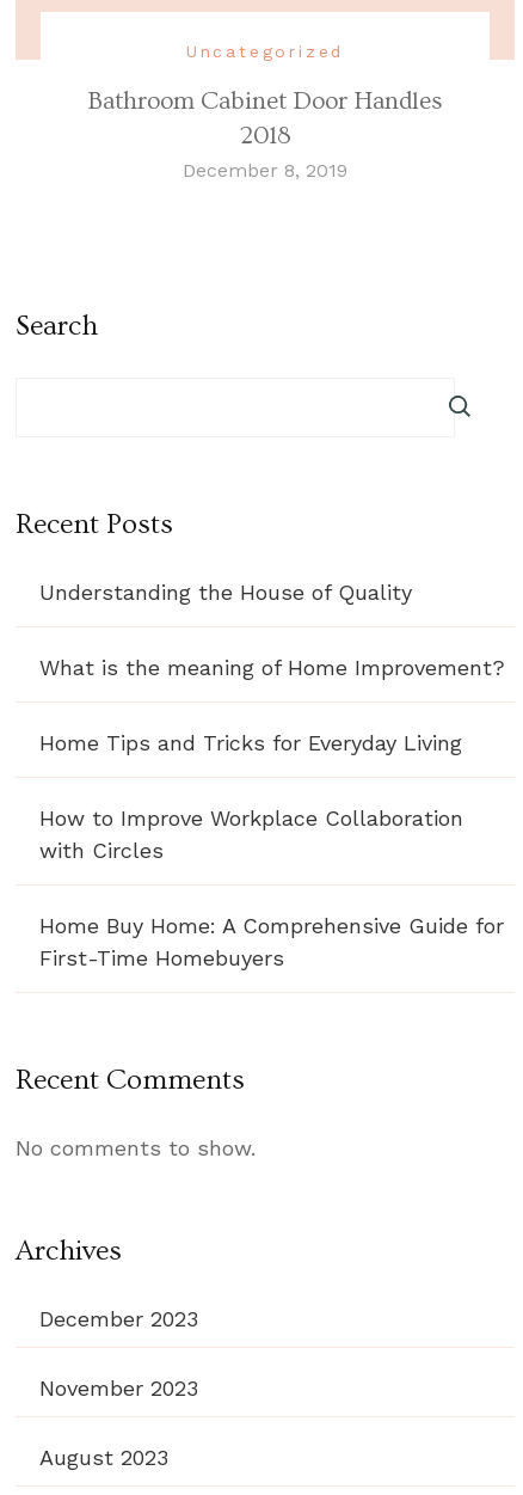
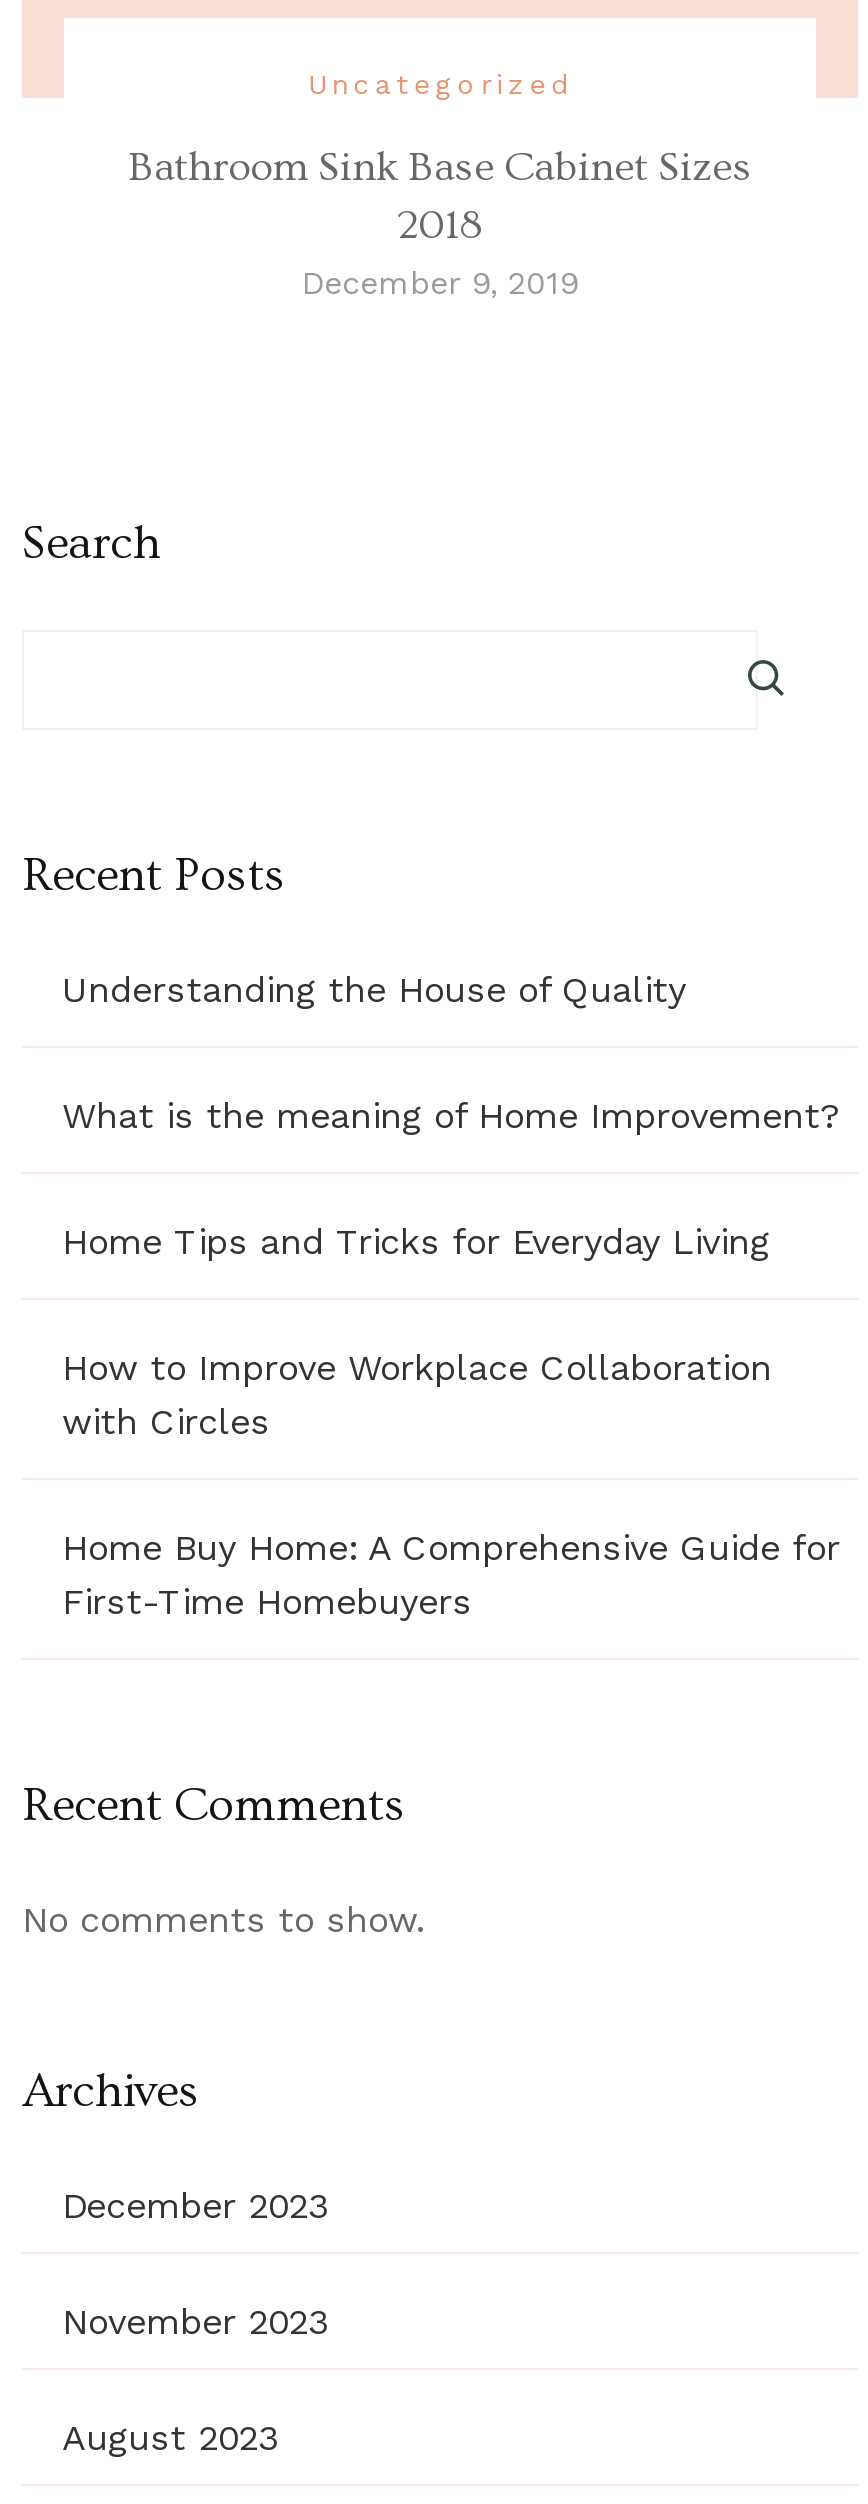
[87,87,443,114] Bathroom Cabinet Door Handles -> [128,143,752,189] Bathroom Sink Base Cabinet Sizes
[183,159,347,181] December 8, 2019 -> [302,263,578,301] December 9, 2019

